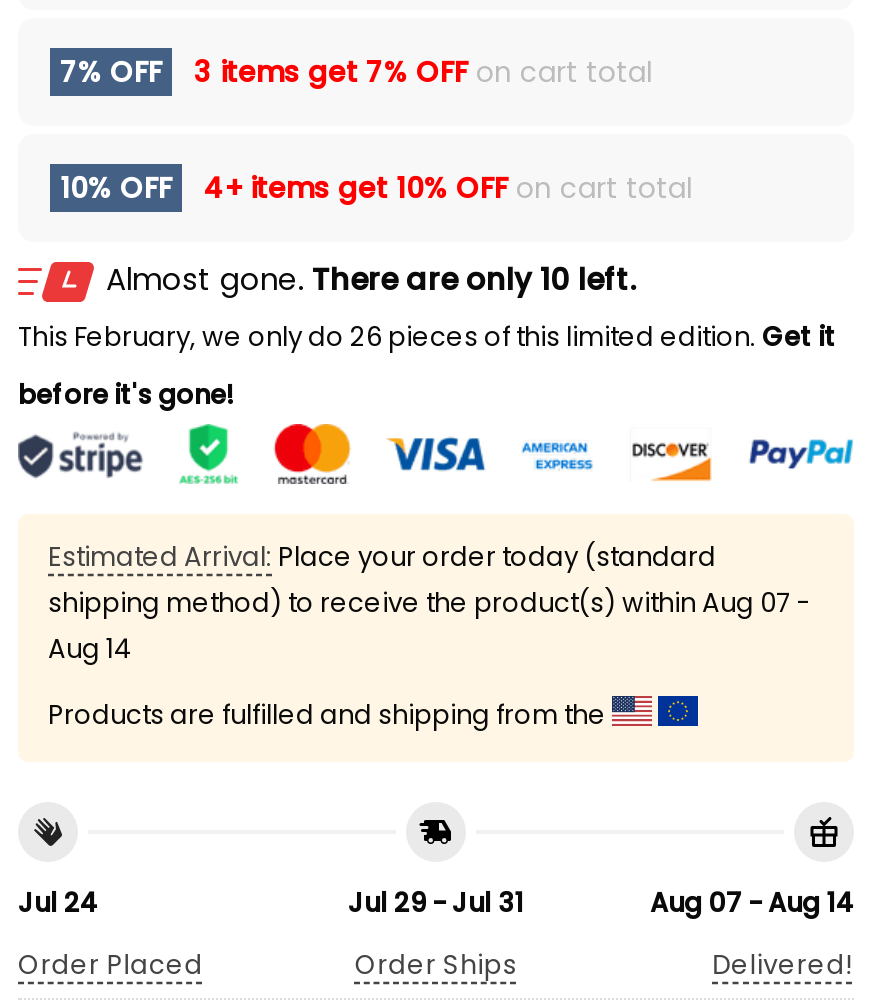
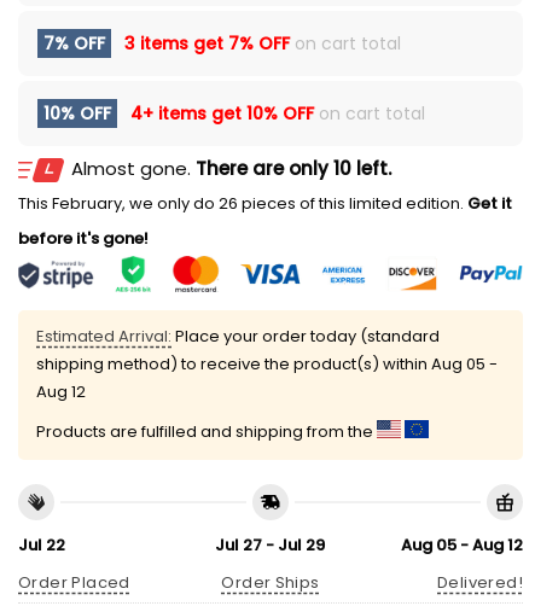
[48,584,810,622] shipping method) to receive the product(s) within Aug 07 - -> [36,352,498,375] shipping method) to receive the product(s) within Aug 05 -
[48,630,132,668] Aug 14 -> [36,380,86,403] Aug 12
[18,885,98,923] Jul 24 -> [18,534,65,557] Jul 22
[348,885,524,923] Jul 29 - Jul 31 -> [216,534,325,557] Jul 27 - Jul 29
[650,885,854,923] Aug 07 - Aug 14 -> [401,534,523,557] Aug 05 - Aug 12

